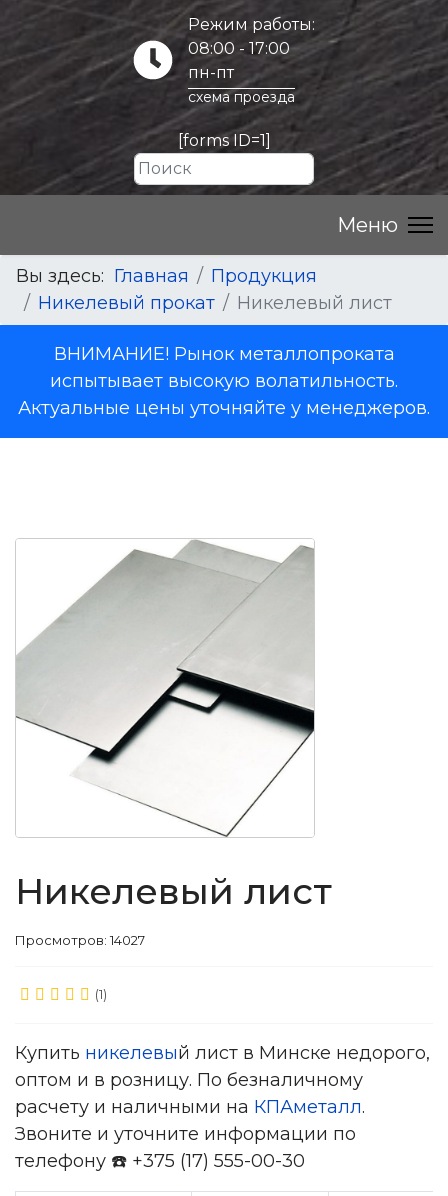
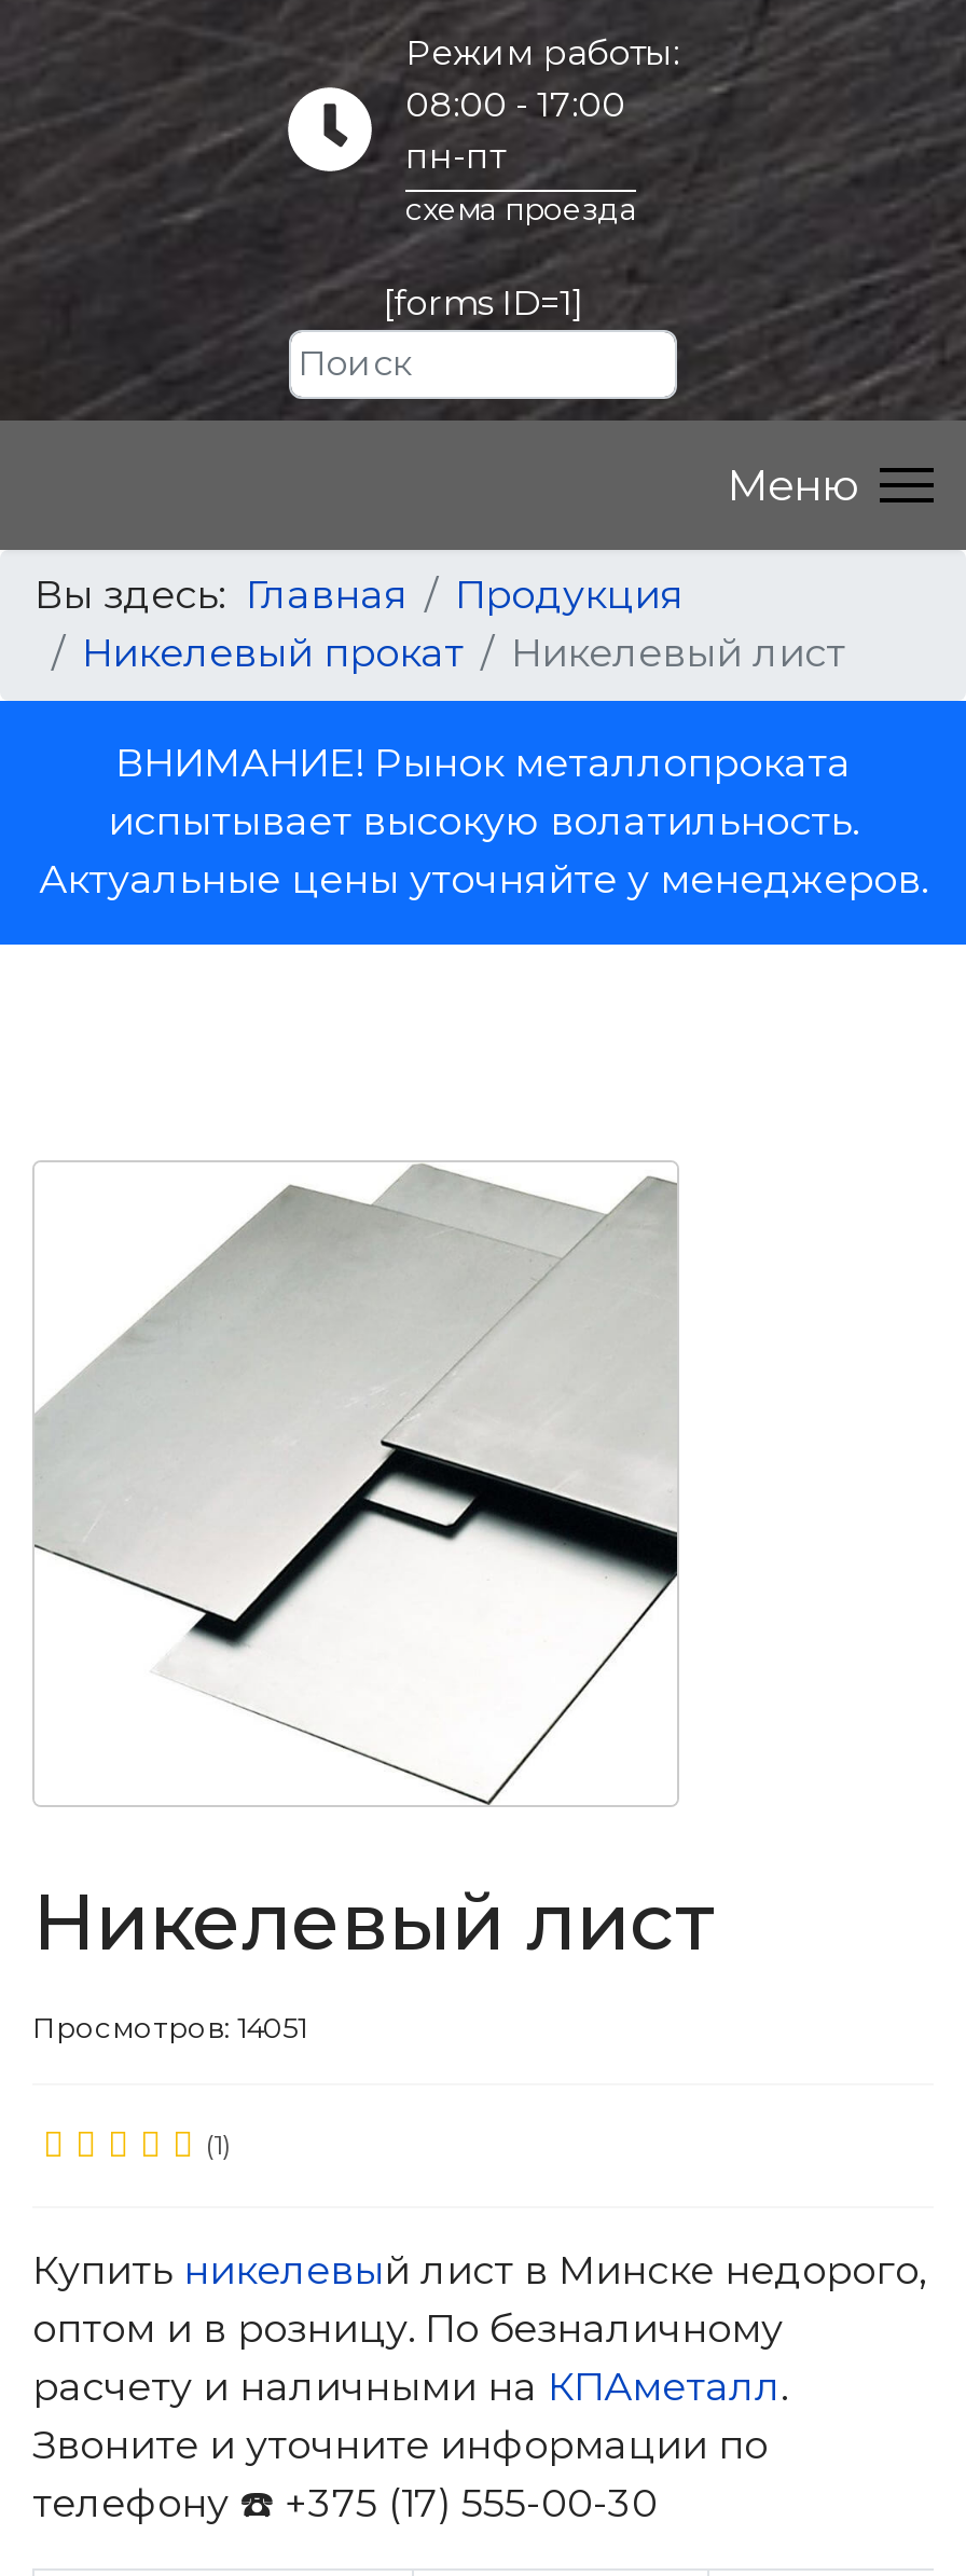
[15,932,145,948] Просмотров: 14027 -> [32,2010,306,2044] Просмотров: 14051

